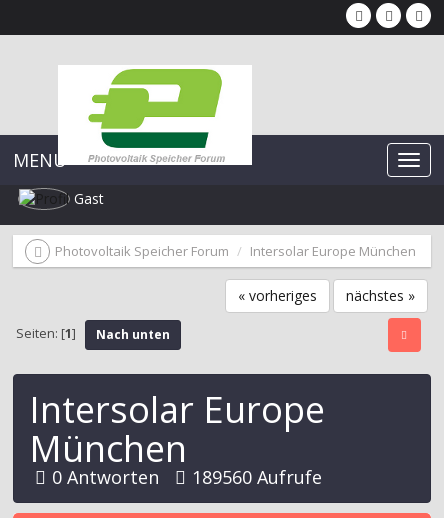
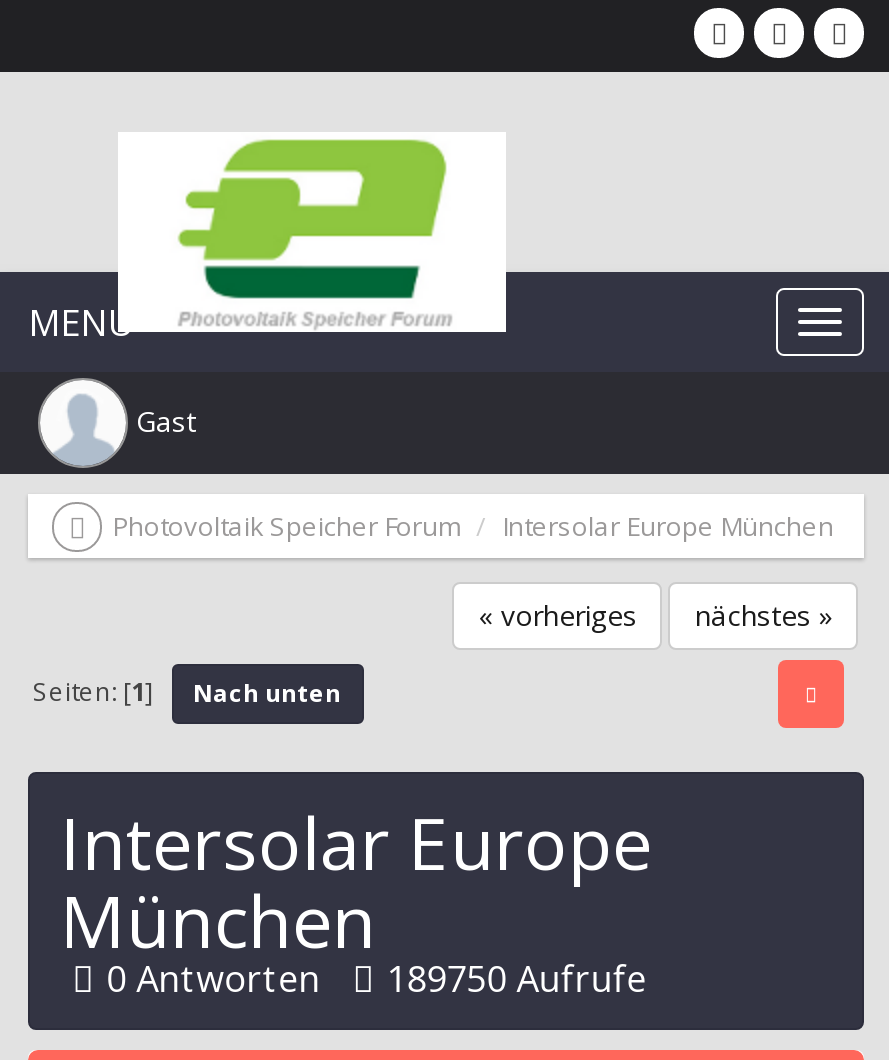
[18,188,53,222] [image] -> [40,378,114,468] [image]
[52,465,322,489] 0 Antworten 189560 Aufrufe -> [106,954,647,1002] 0 Antworten 189750 Aufrufe

